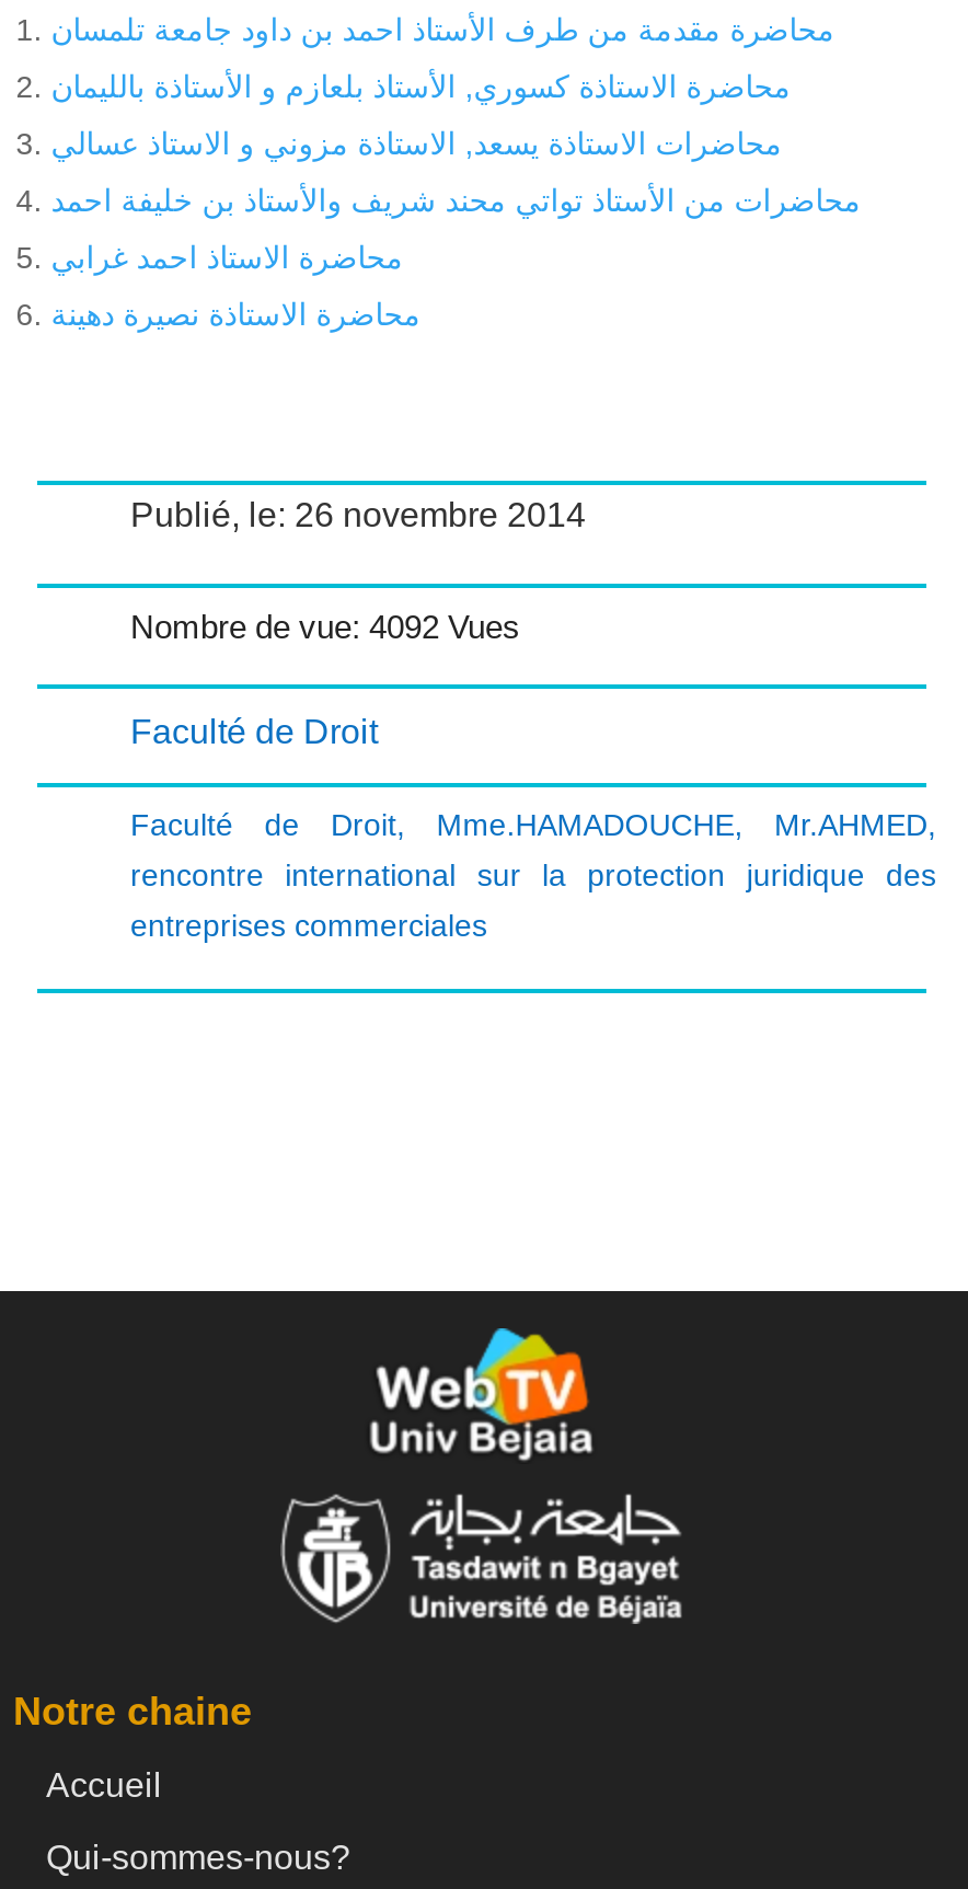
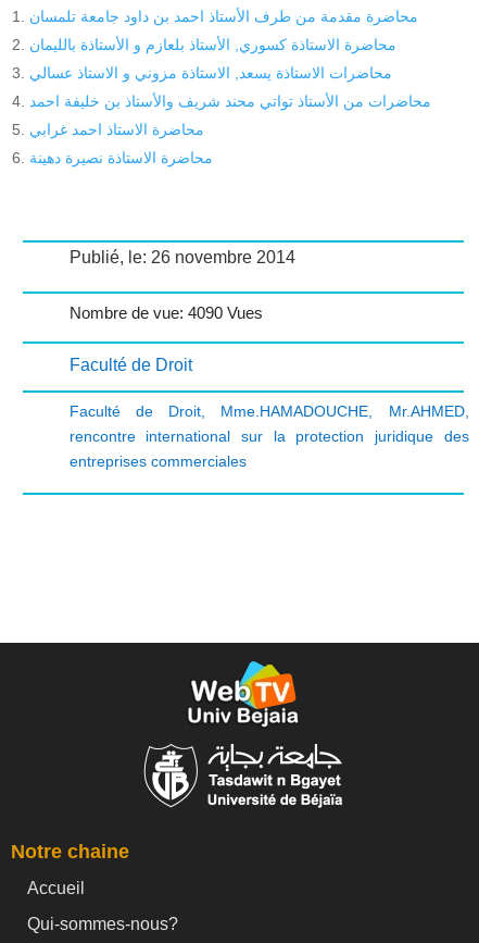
[130,607,520,644] Nombre de vue: 4092 Vues -> [69,303,262,322] Nombre de vue: 4090 Vues

